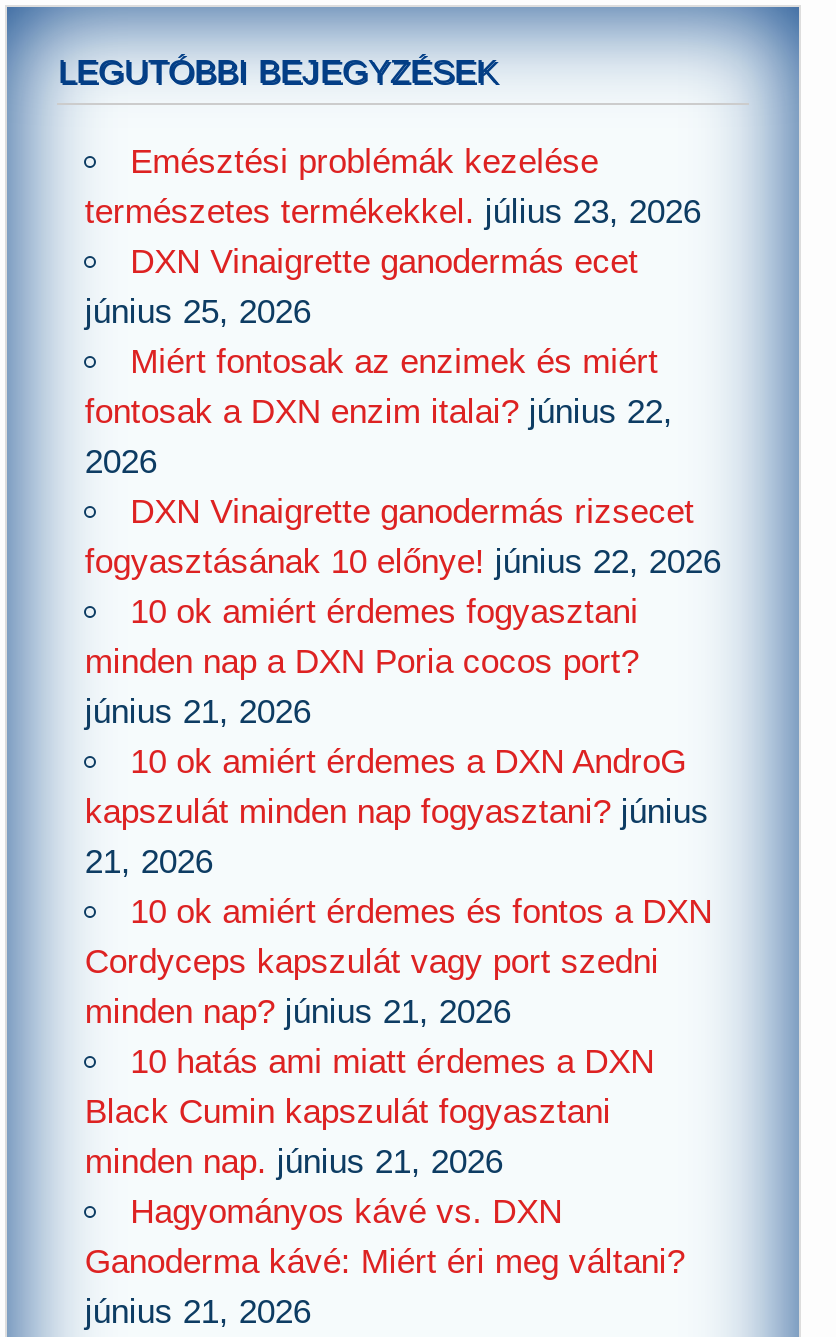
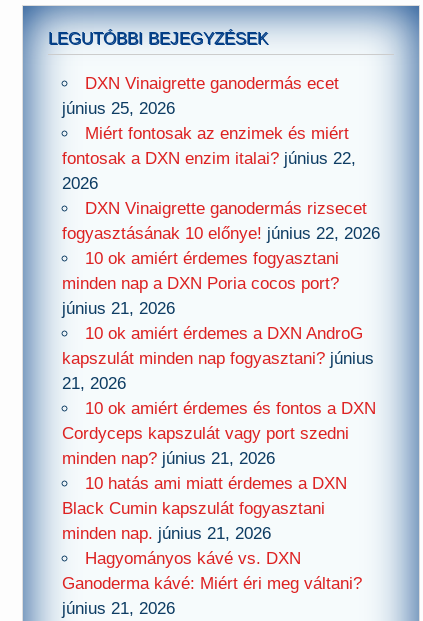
[85,144,701,232] Emésztési problémák kezelése | természetes termékekkel. július 23, 2026 -> none

